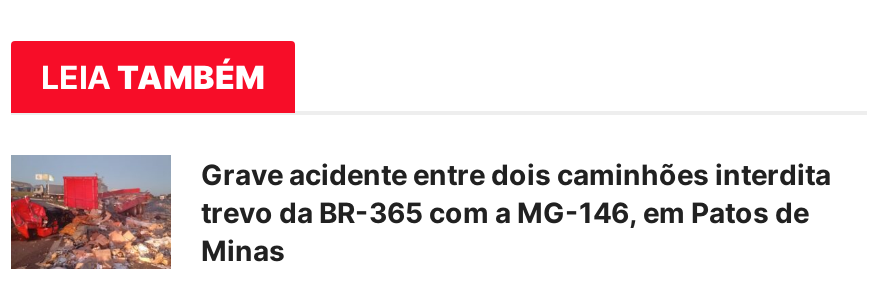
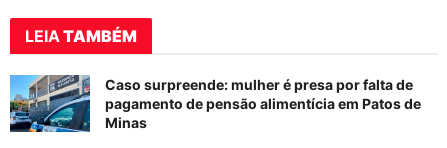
[9,155,831,271] [image] | Grave acidente entre dois caminhões interdita | trevo da BR-365 com a MG-146, em Patos de -> [9,75,421,133] [image] | Caso surpreende: mulher é presa por falta de | pagamento de pensão alimentícia em Patos de

